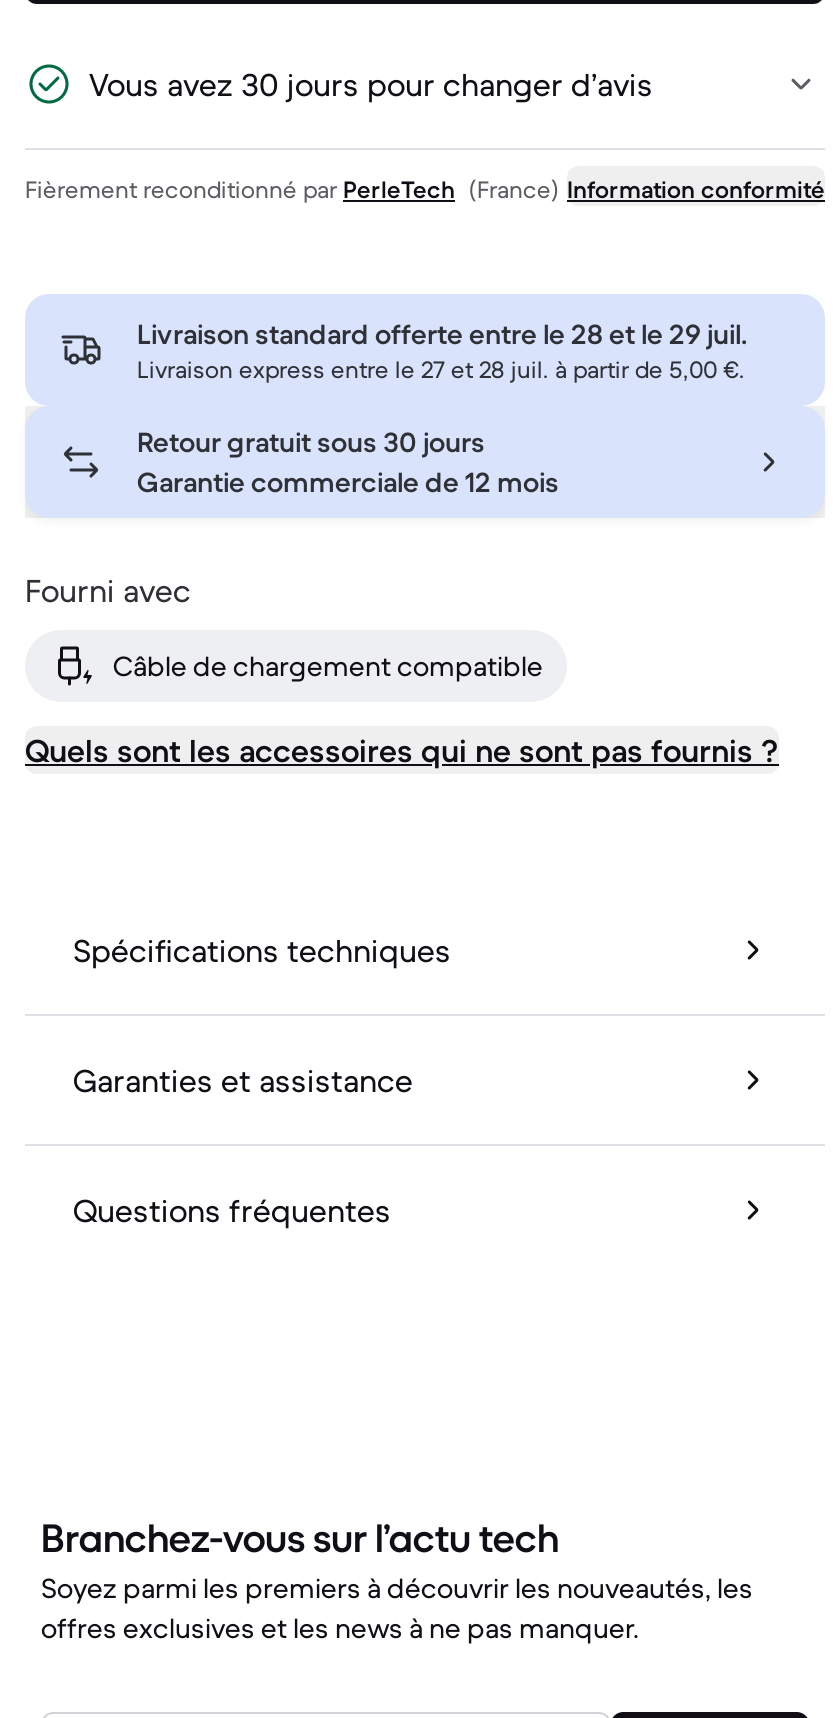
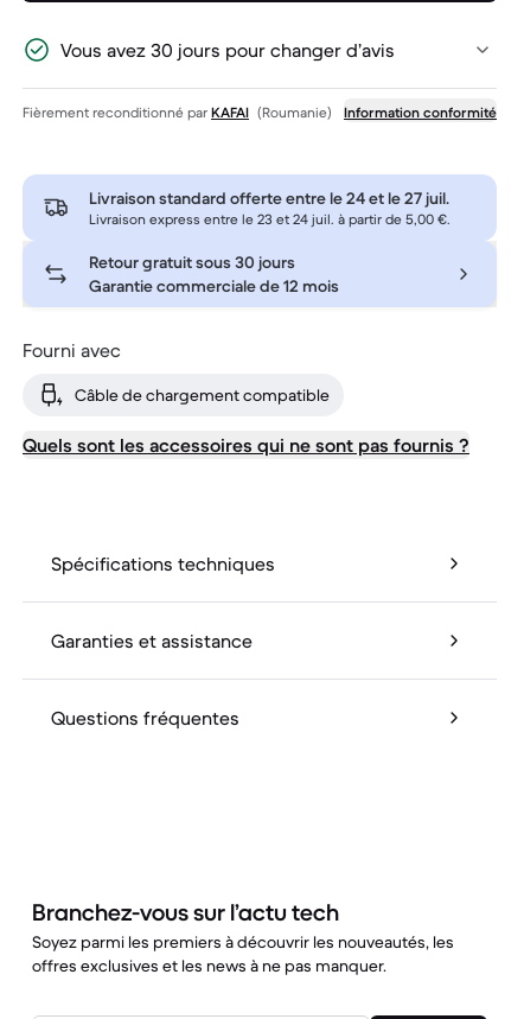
[25,174,825,204] Fièrement reconditionné par PerleTech (France) Information conformité -> [23,103,497,121] Fièrement reconditionné par KAFAI (Roumanie) | Information conformité
[137,316,747,384] Livraison standard offerte entre le 28 et le 29 juil. | Livraison express entre le 27 et 28 juil. à partir de 5,00 €. -> [89,188,450,228] Livraison standard offerte entre le 24 et le 27 juil. | Livraison express entre le 23 et 24 juil. à partir de 5,00 €.

